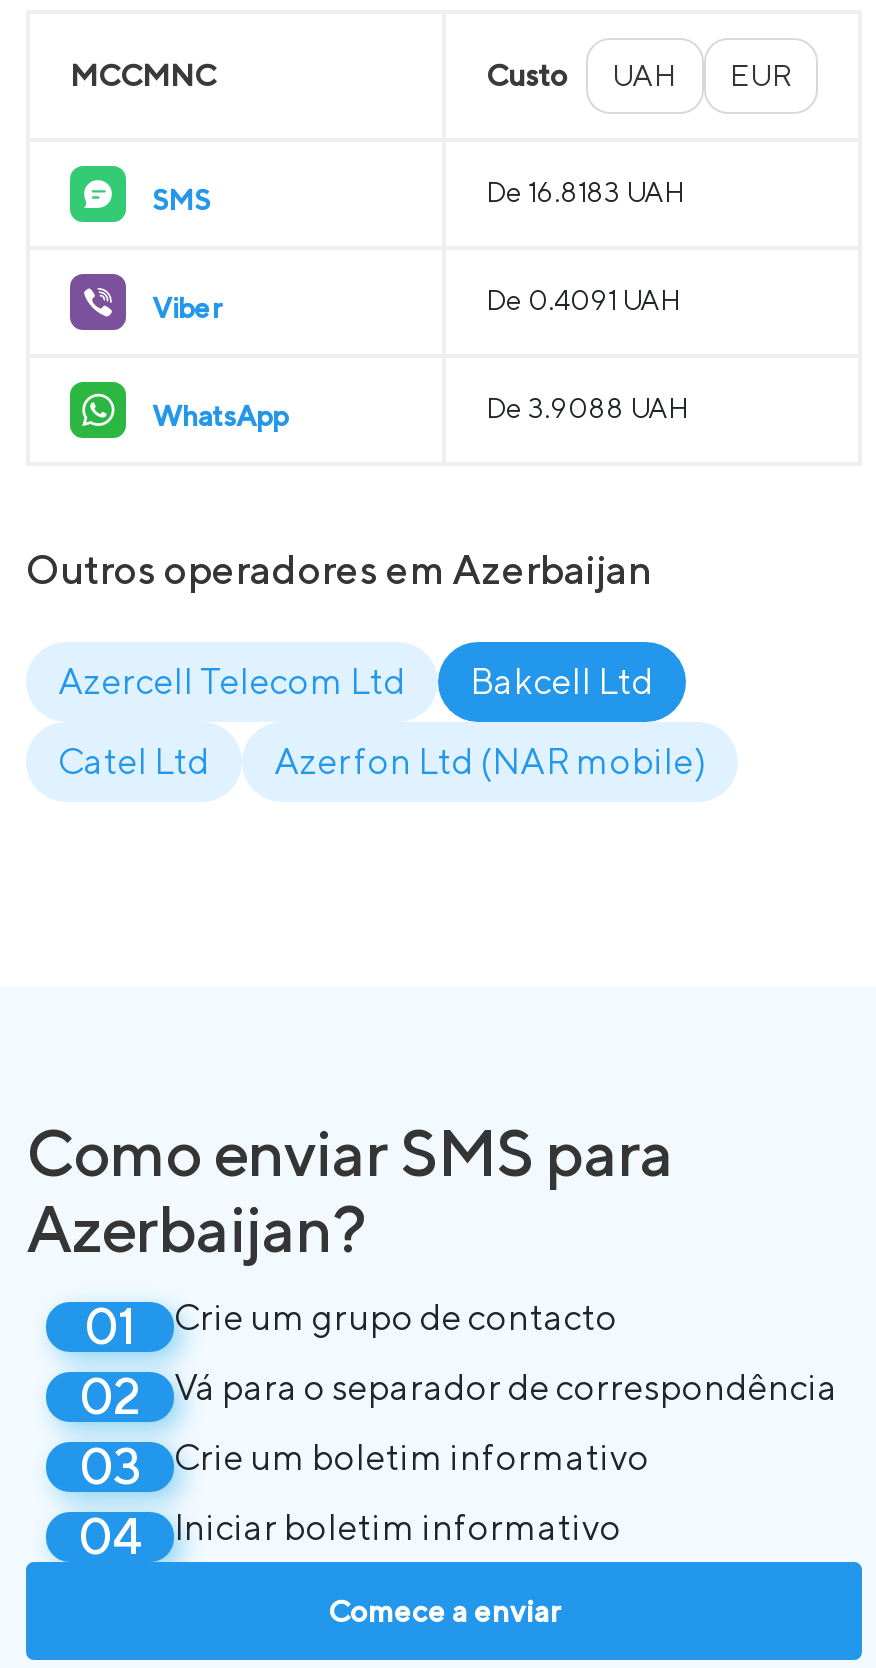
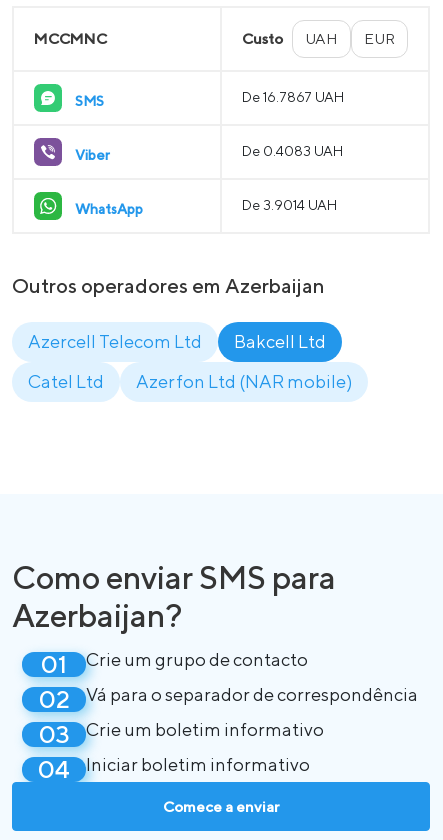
[486,176,684,208] De 16.8183 UAH -> [242,89,344,105] De 16.7867 UAH
[486,284,680,316] De 0.4091 UAH -> [242,143,343,159] De 0.4083 UAH
[486,392,688,424] De 3.9088 UAH -> [242,197,337,213] De 3.9014 UAH

